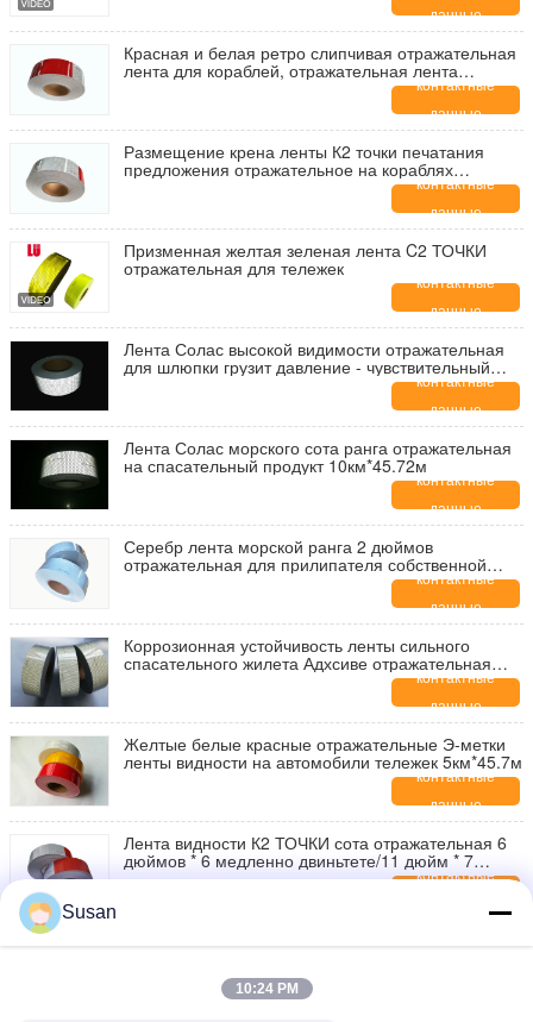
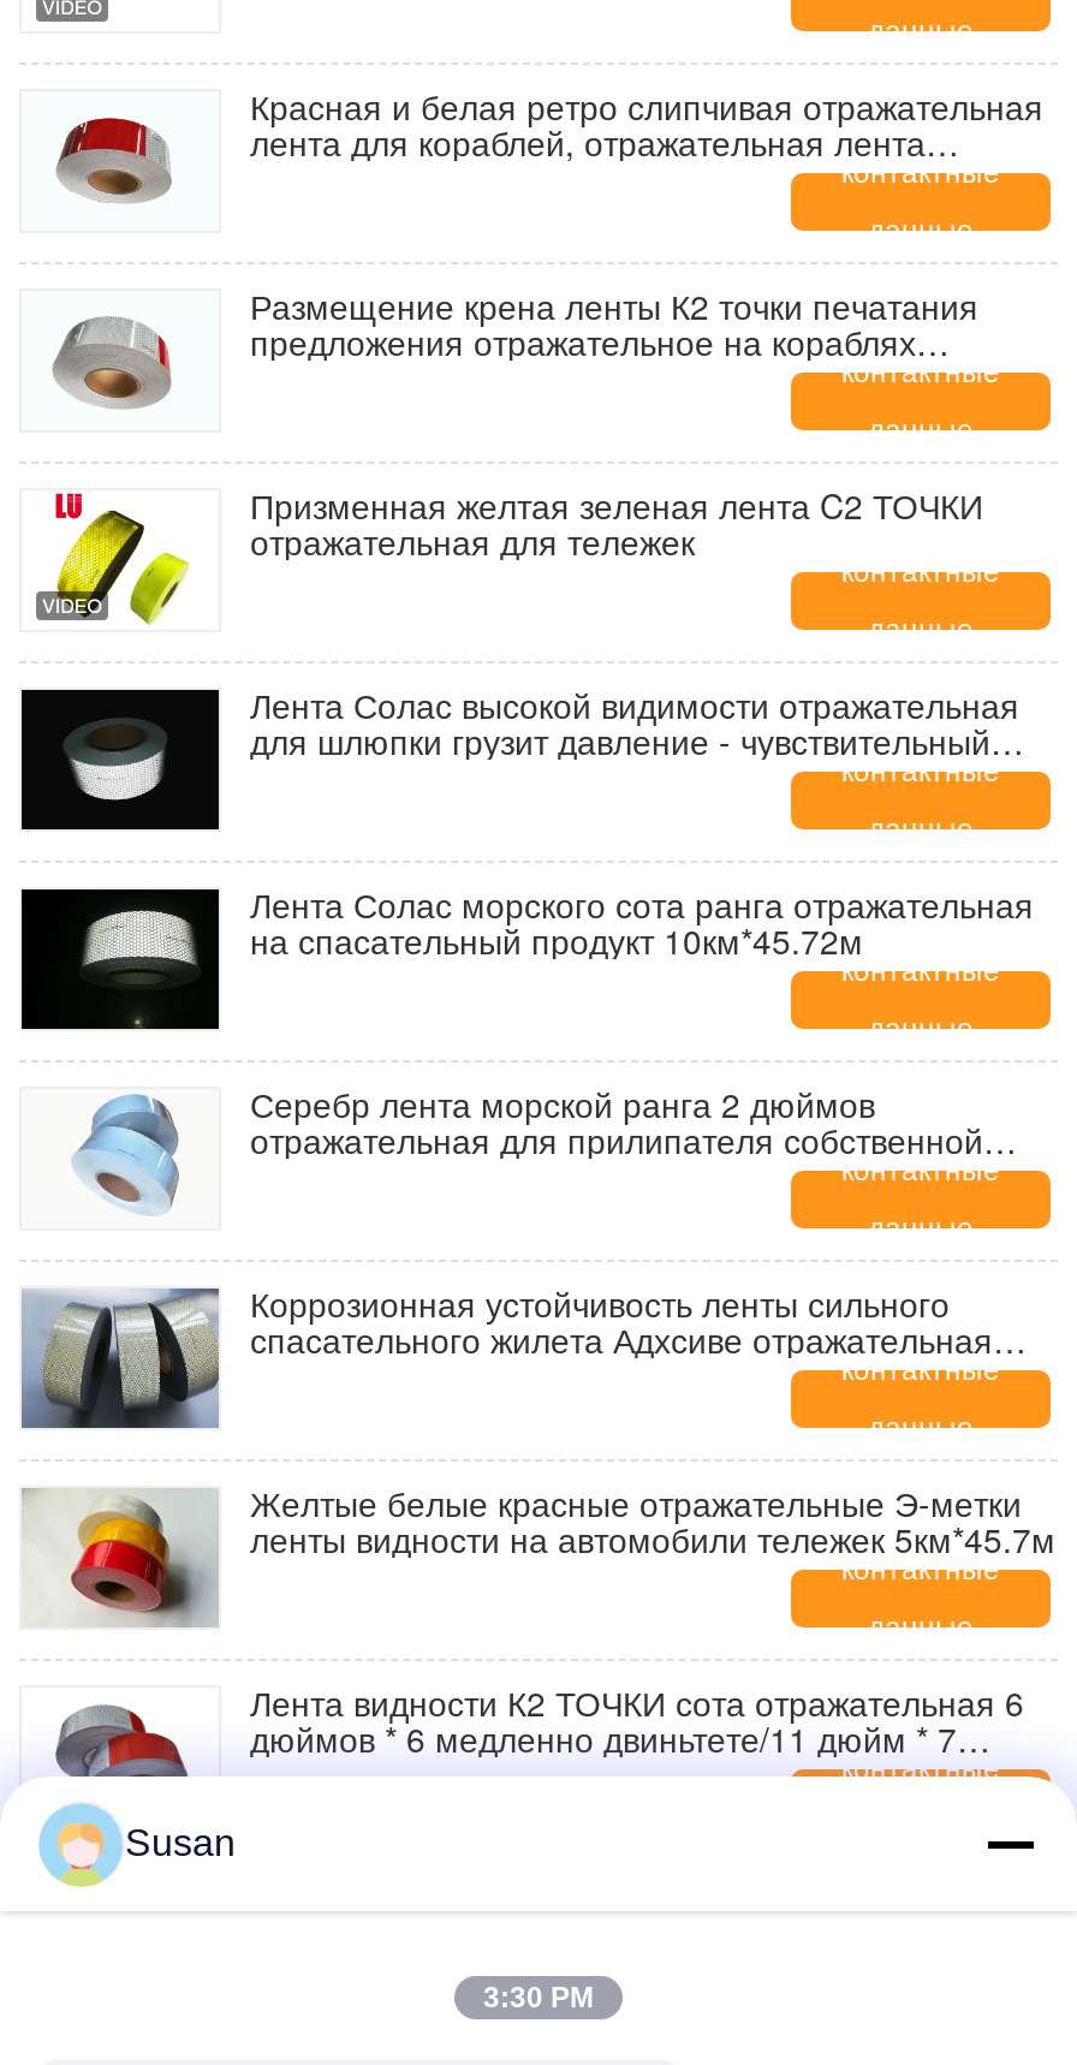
[235,980,298,997] 10:24 PM -> [483,1981,594,2015] 3:30 PM

